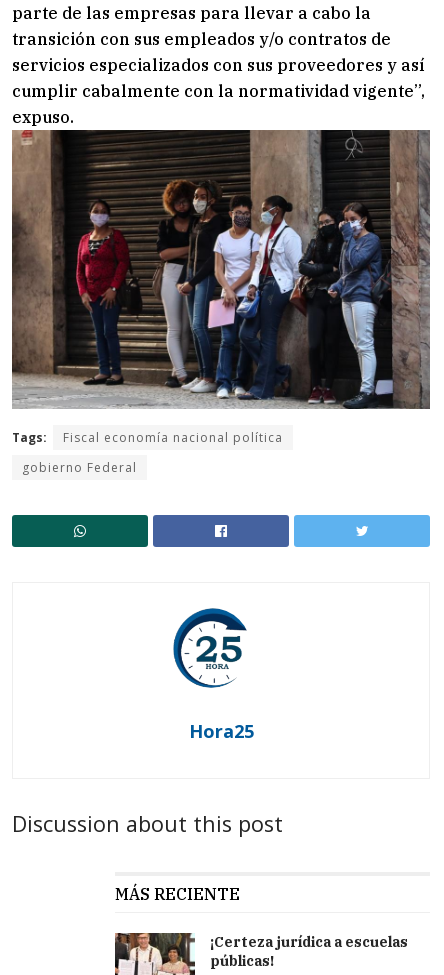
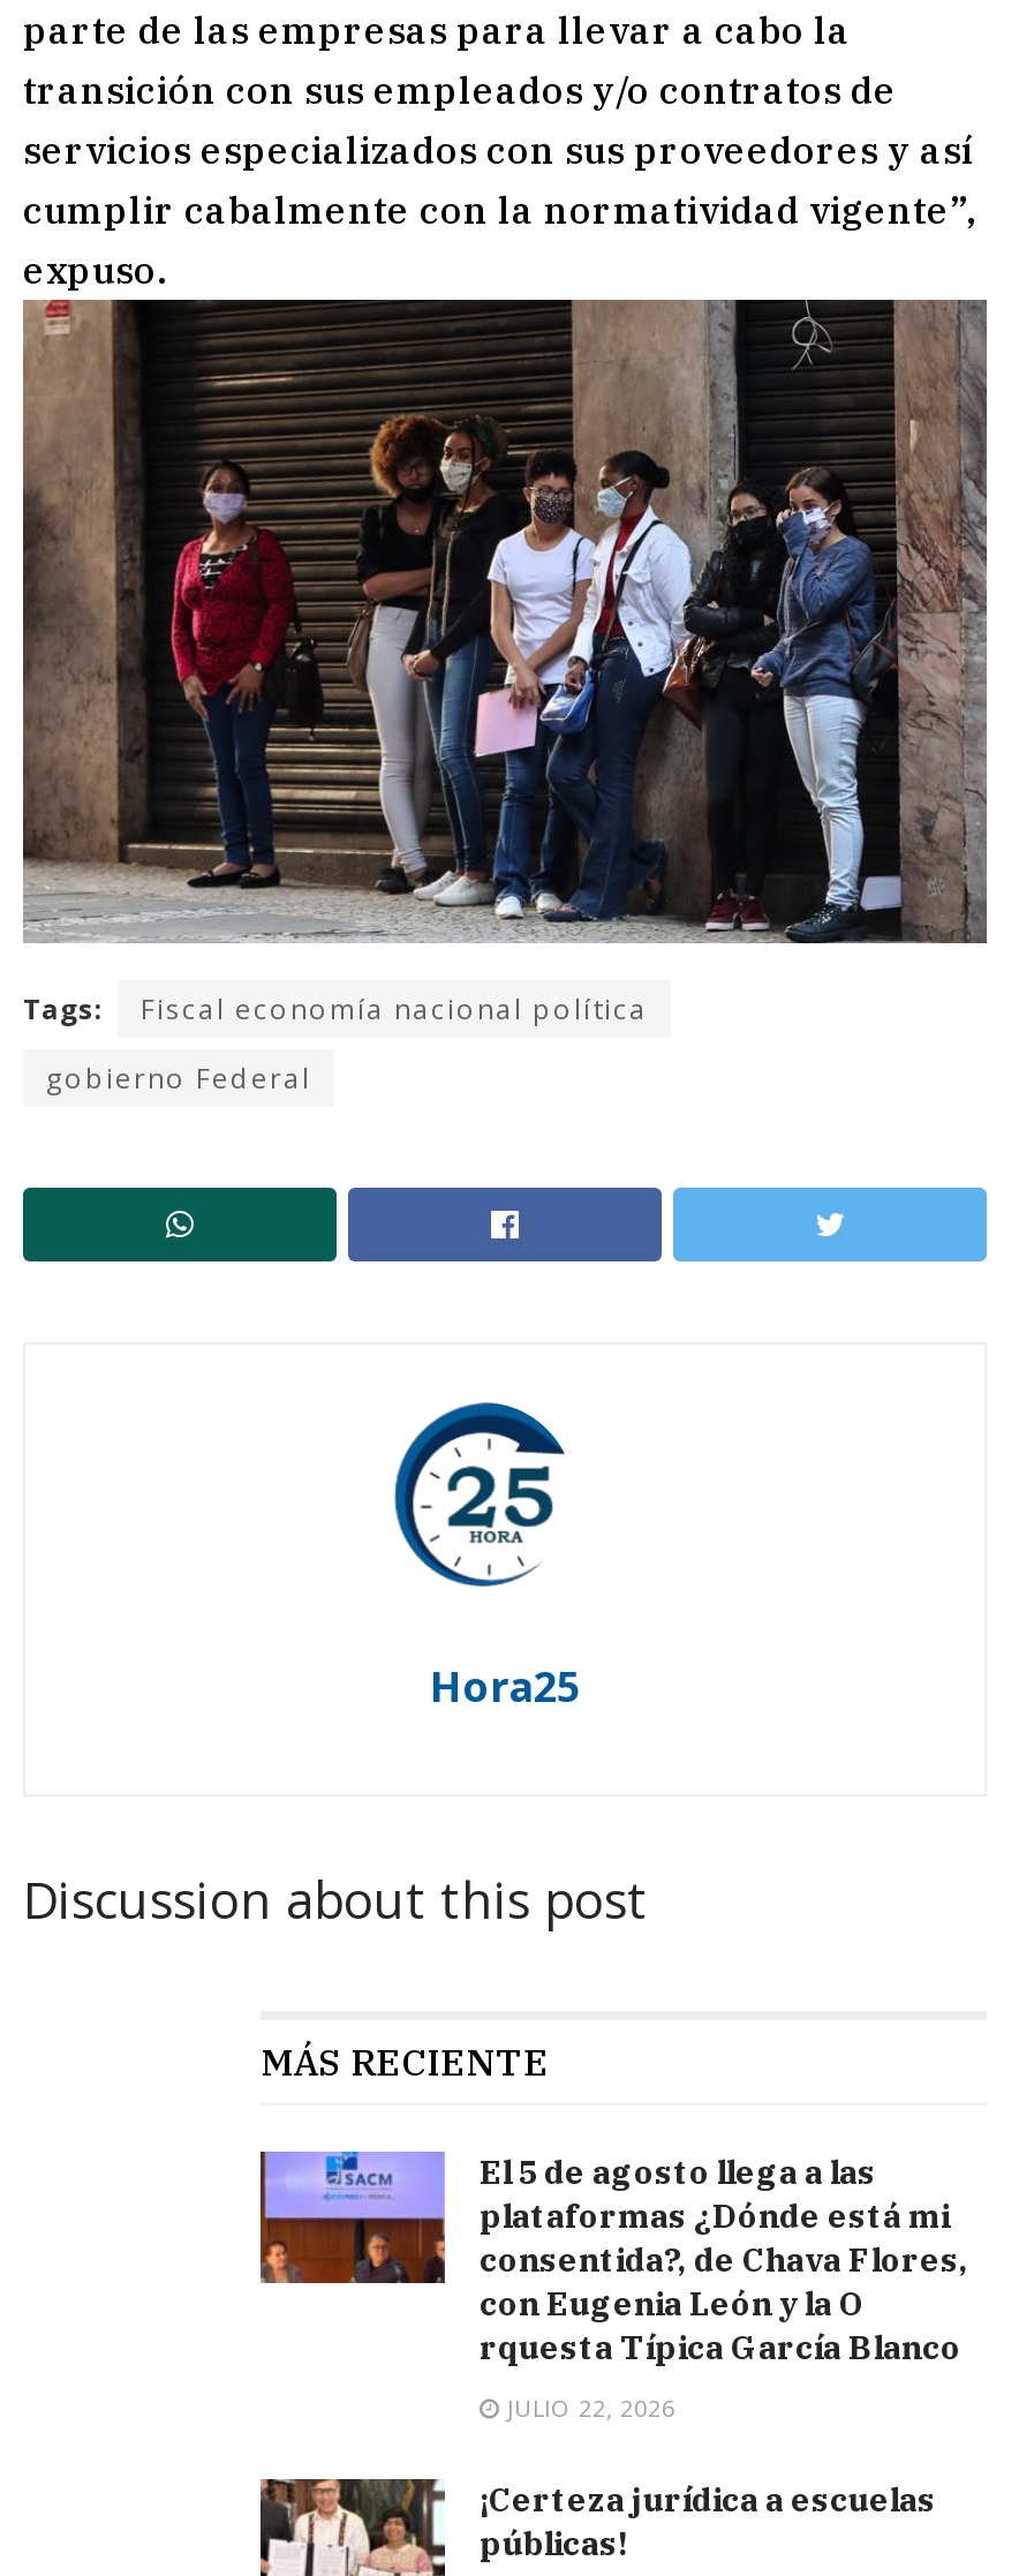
none -> [258,2149,968,2424] [image] | El 5 de agosto llega a las | plataformas ¿Dónde está mi | consentida?, de Chava Flores, | con Eugenia León y la O | rquesta Típica García Blanco | JULIO 22, 2026

